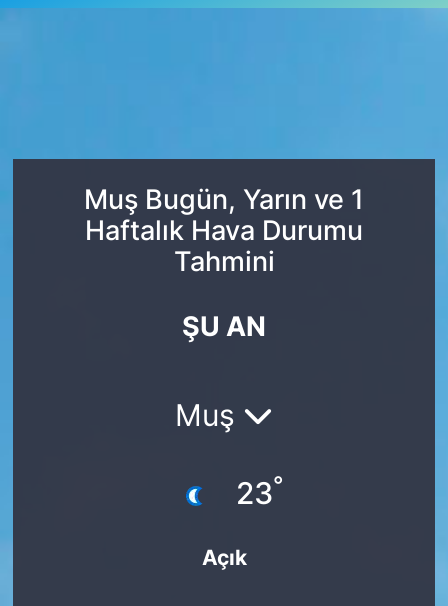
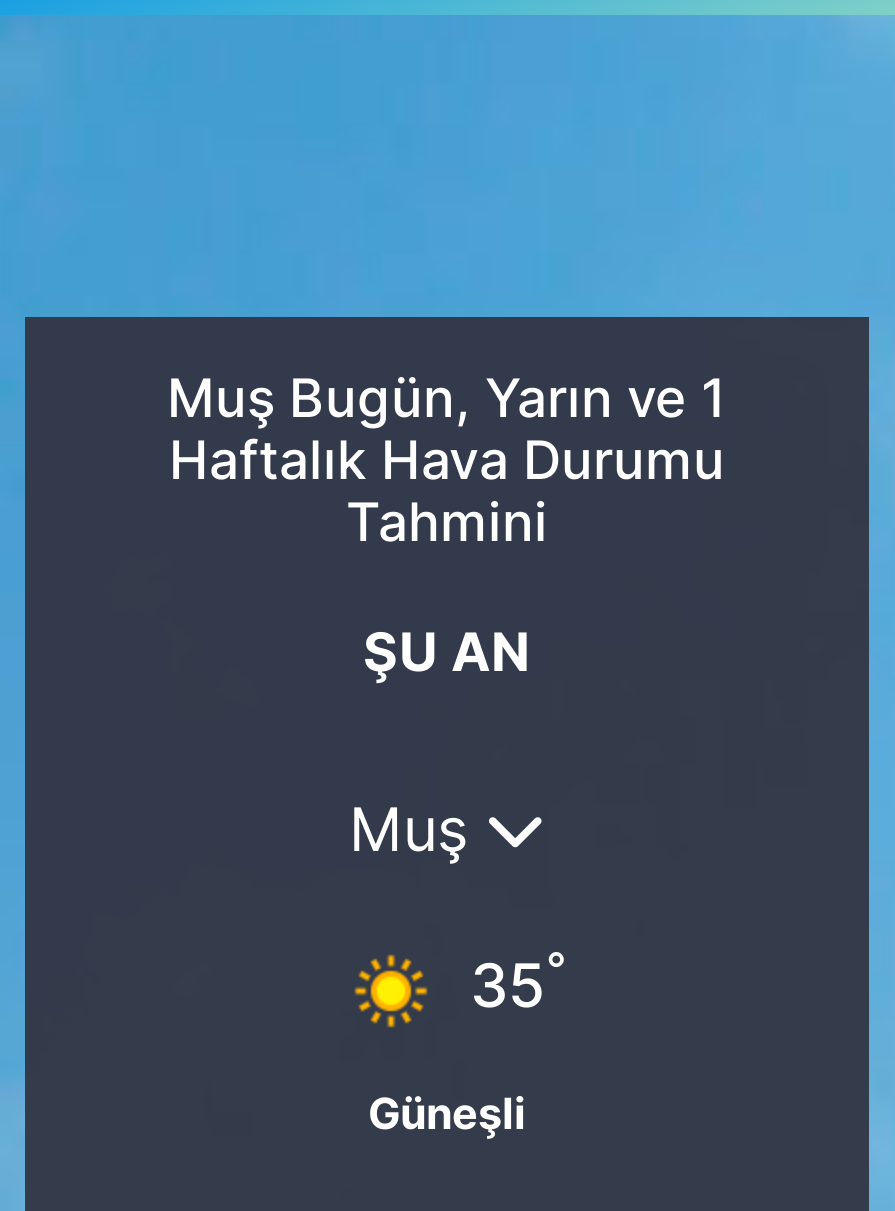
[178,471,284,514] [image] | 23° -> [353,940,568,1029] [image] | 35°
[201,544,246,570] Açık -> [368,1087,526,1139] Güneşli

